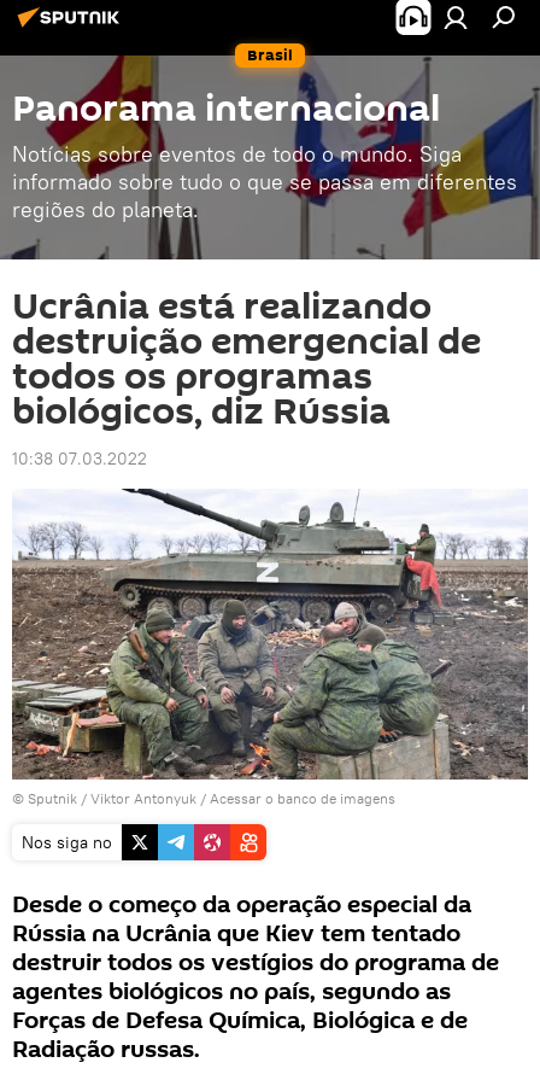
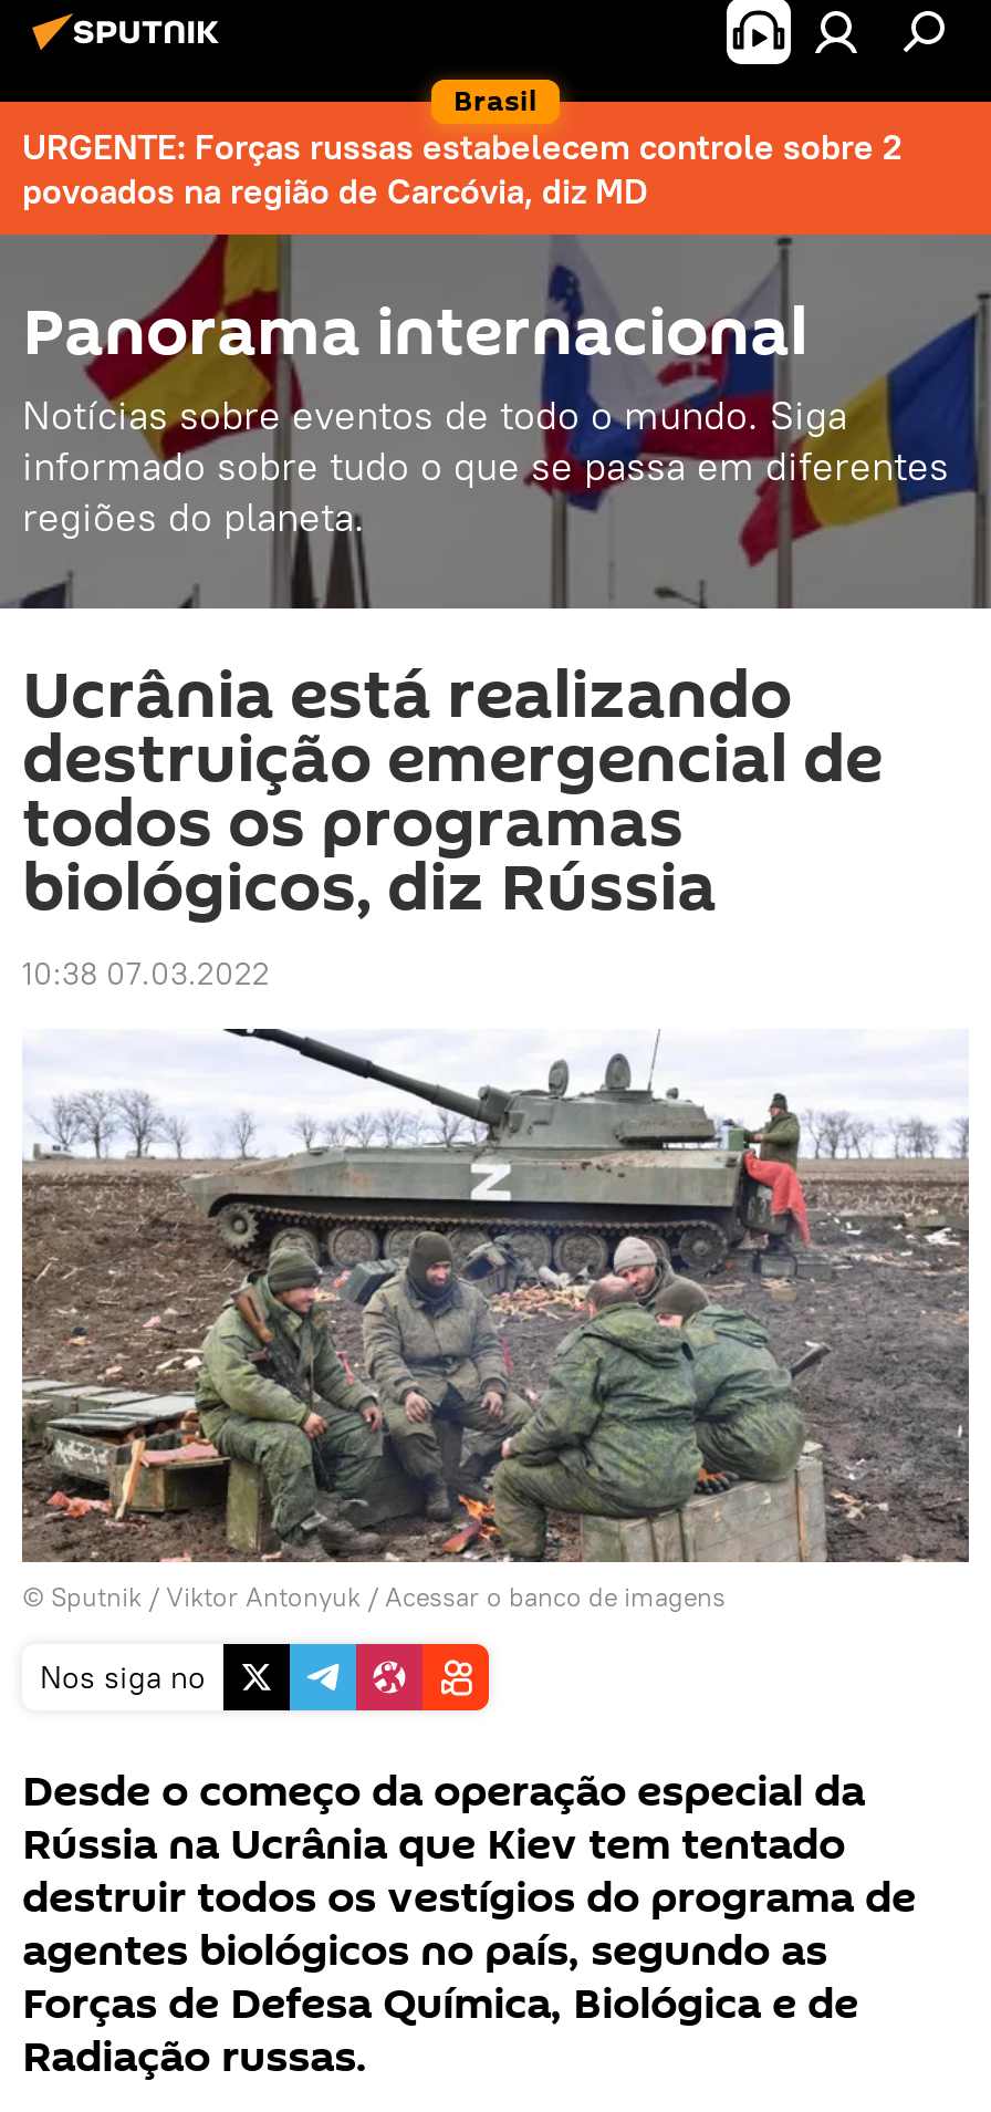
none -> [22,124,903,212] URGENTE: Forças russas estabelecem controle sobre 2 | povoados na região de Carcóvia, diz MD

